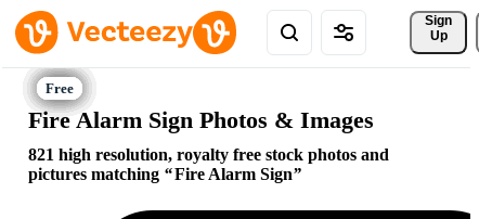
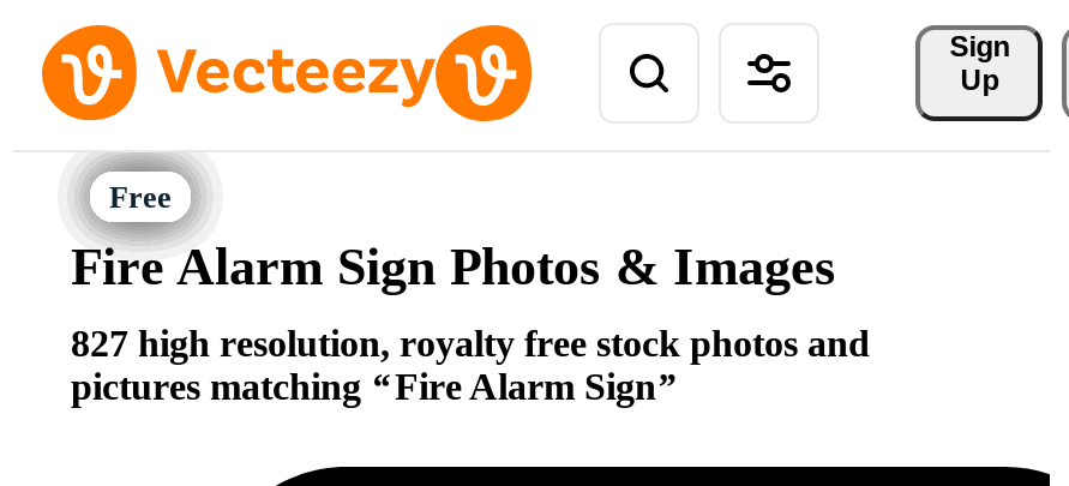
[28,146,389,164] 821 high resolution, royalty free stock photos and -> [71,324,870,365] 827 high resolution, royalty free stock photos and

